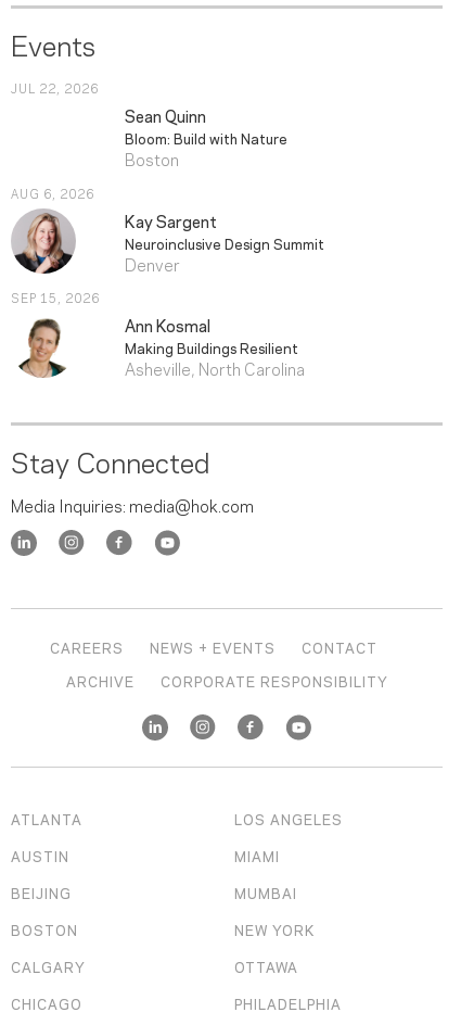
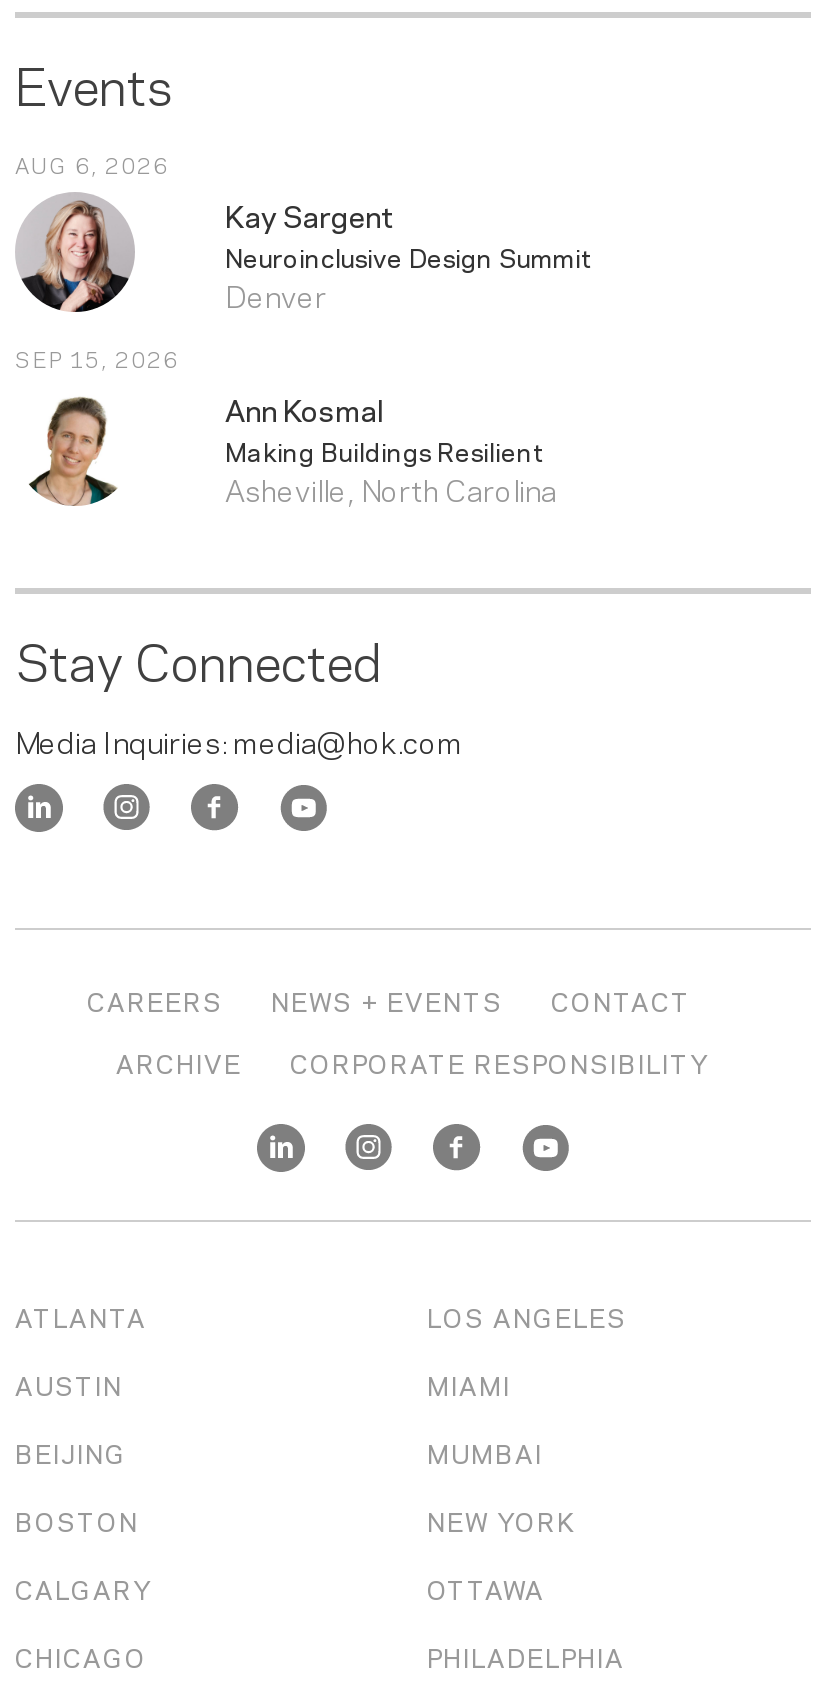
[11,80,287,171] JUL 22, 2026 | Sean Quinn | Bloom: Build with Nature | Boston -> none

